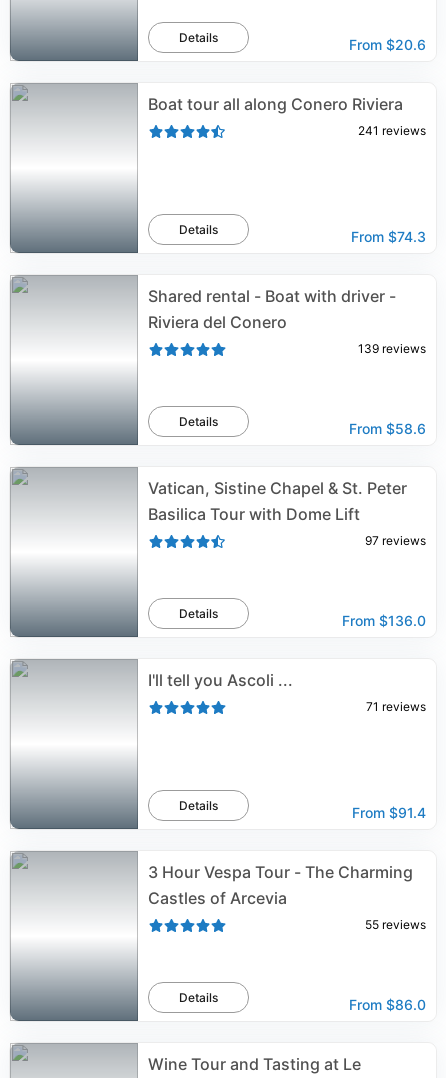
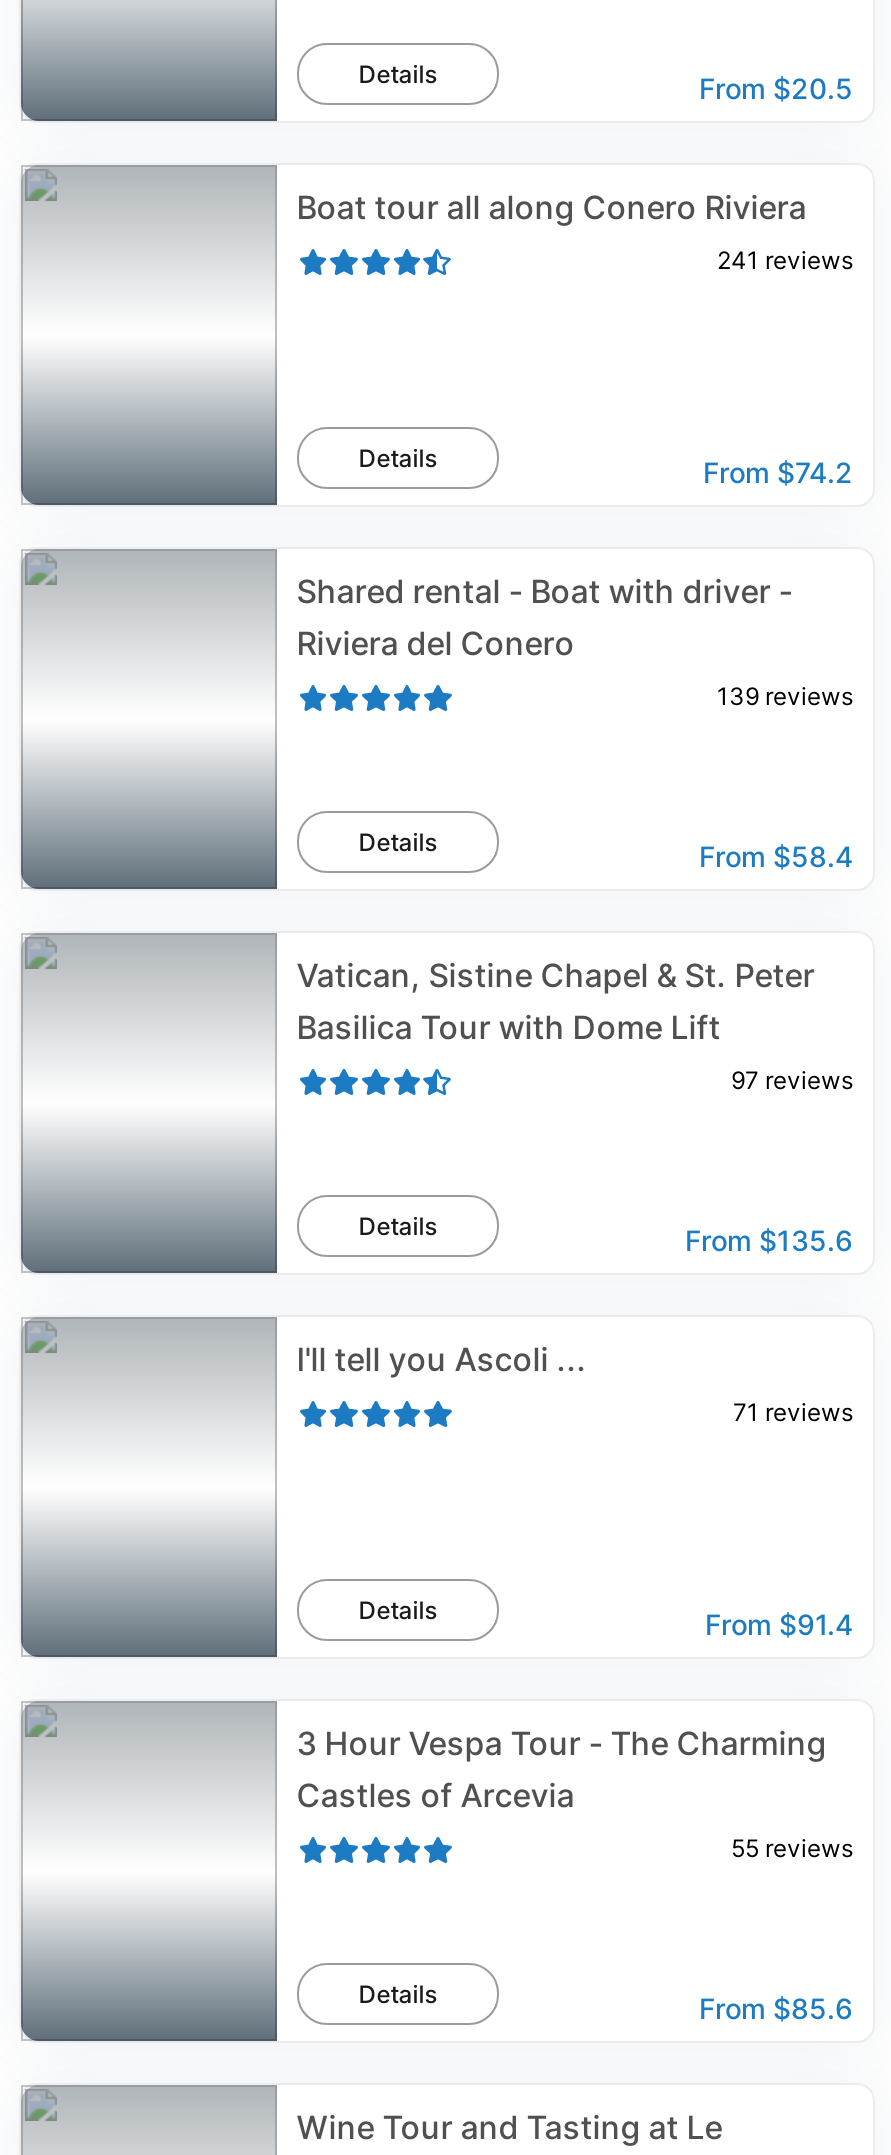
[349,36,426,53] From $20.6 -> [699,71,853,105] From $20.5
[351,228,426,245] From $74.3 -> [703,455,853,489] From $74.2
[349,420,426,437] From $58.6 -> [699,839,853,873] From $58.4
[342,612,426,629] From $136.0 -> [685,1223,853,1257] From $135.6
[349,996,426,1013] From $86.0 -> [699,1991,853,2025] From $85.6

